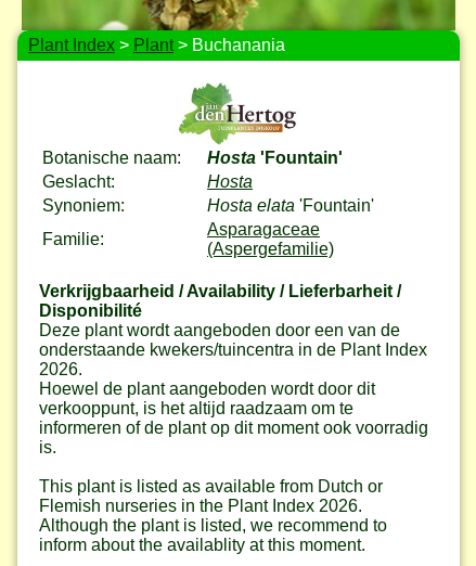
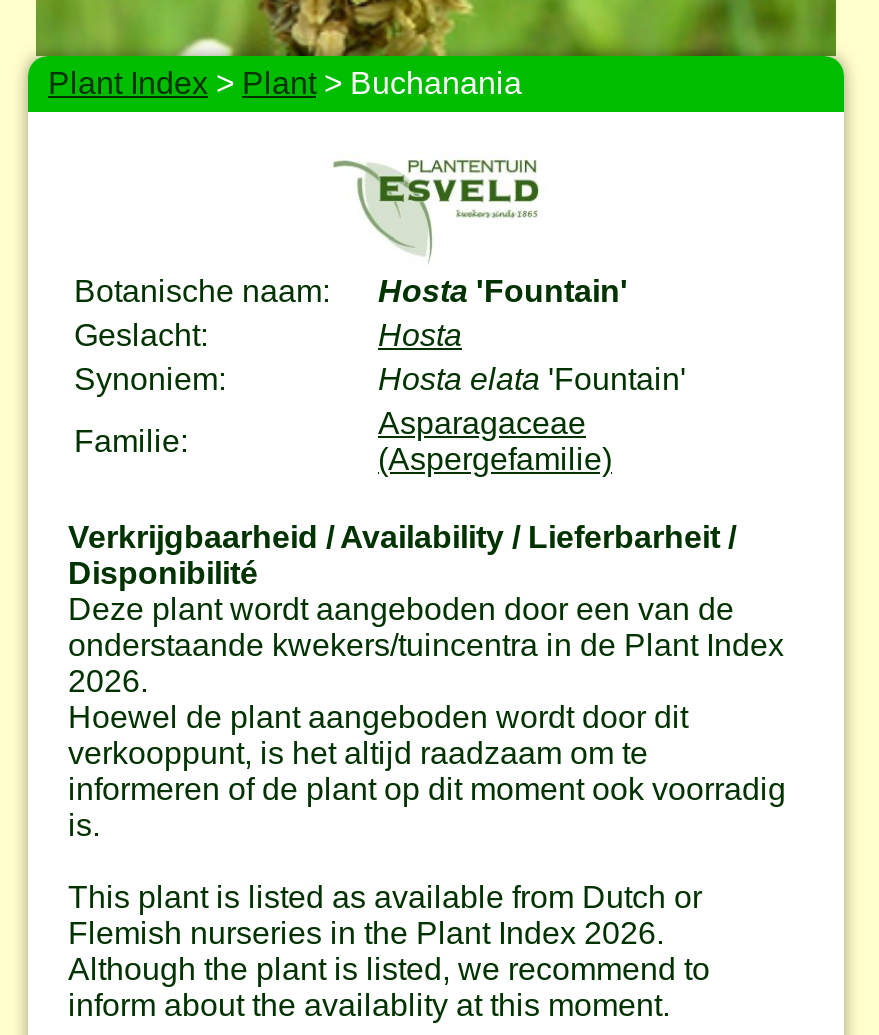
[178,82,297,145] [image] -> [326,154,540,266] [image]

